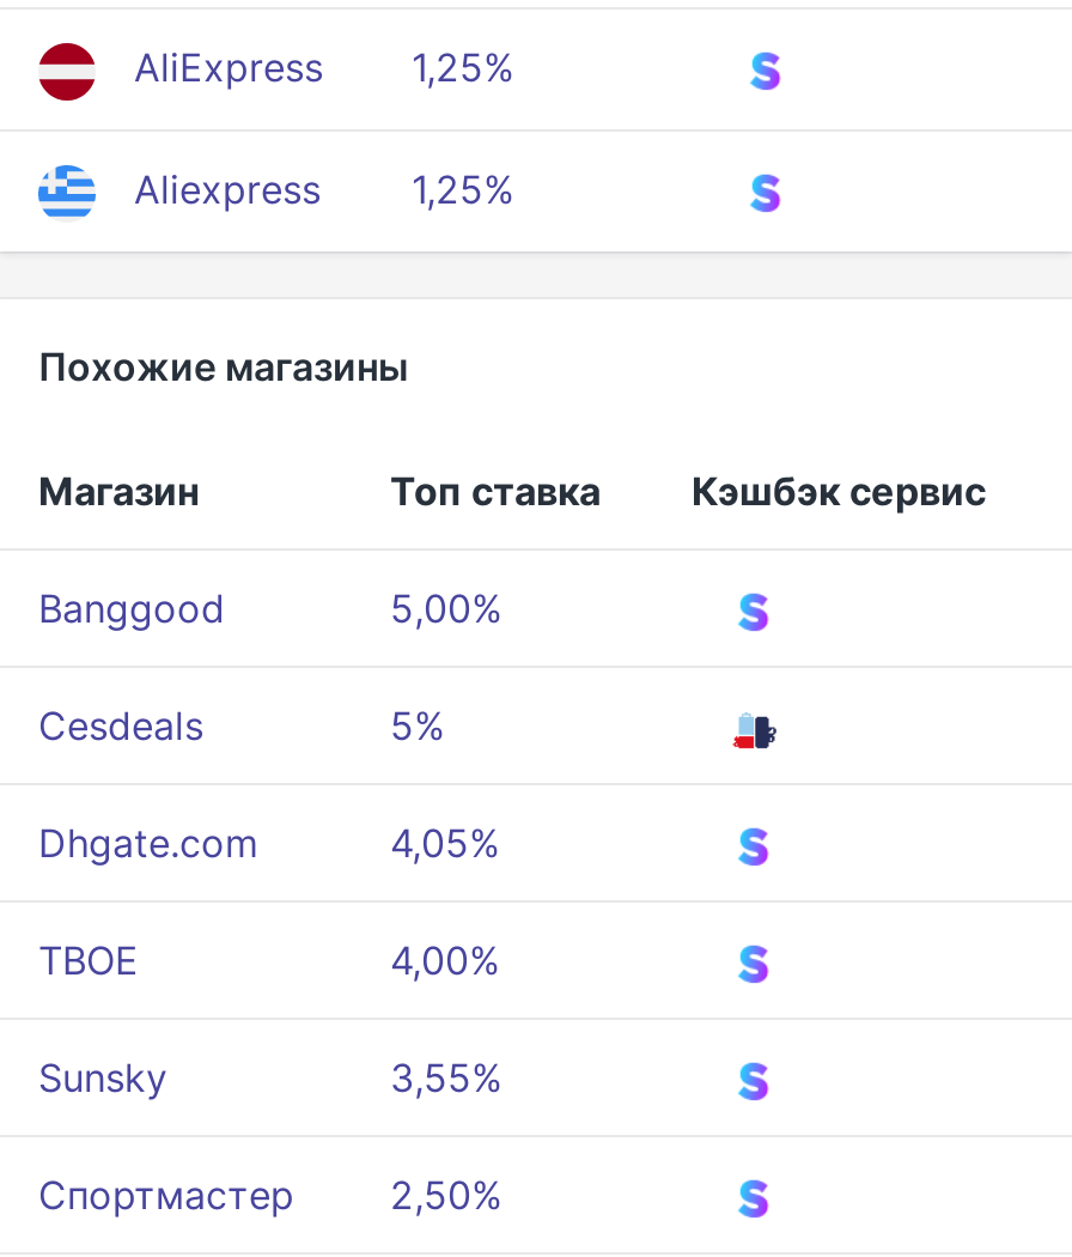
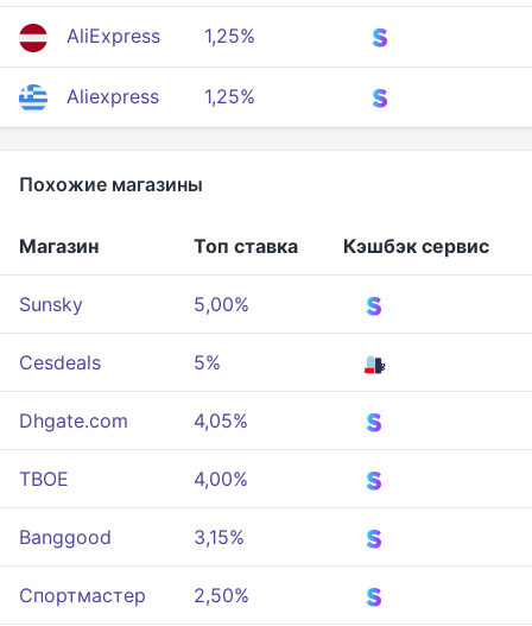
[38,585,225,633] Banggood -> [19,293,83,316] Sunsky
[38,1054,502,1102] Sunsky | 3,55% -> [19,526,245,549] Banggood | 3,15%

